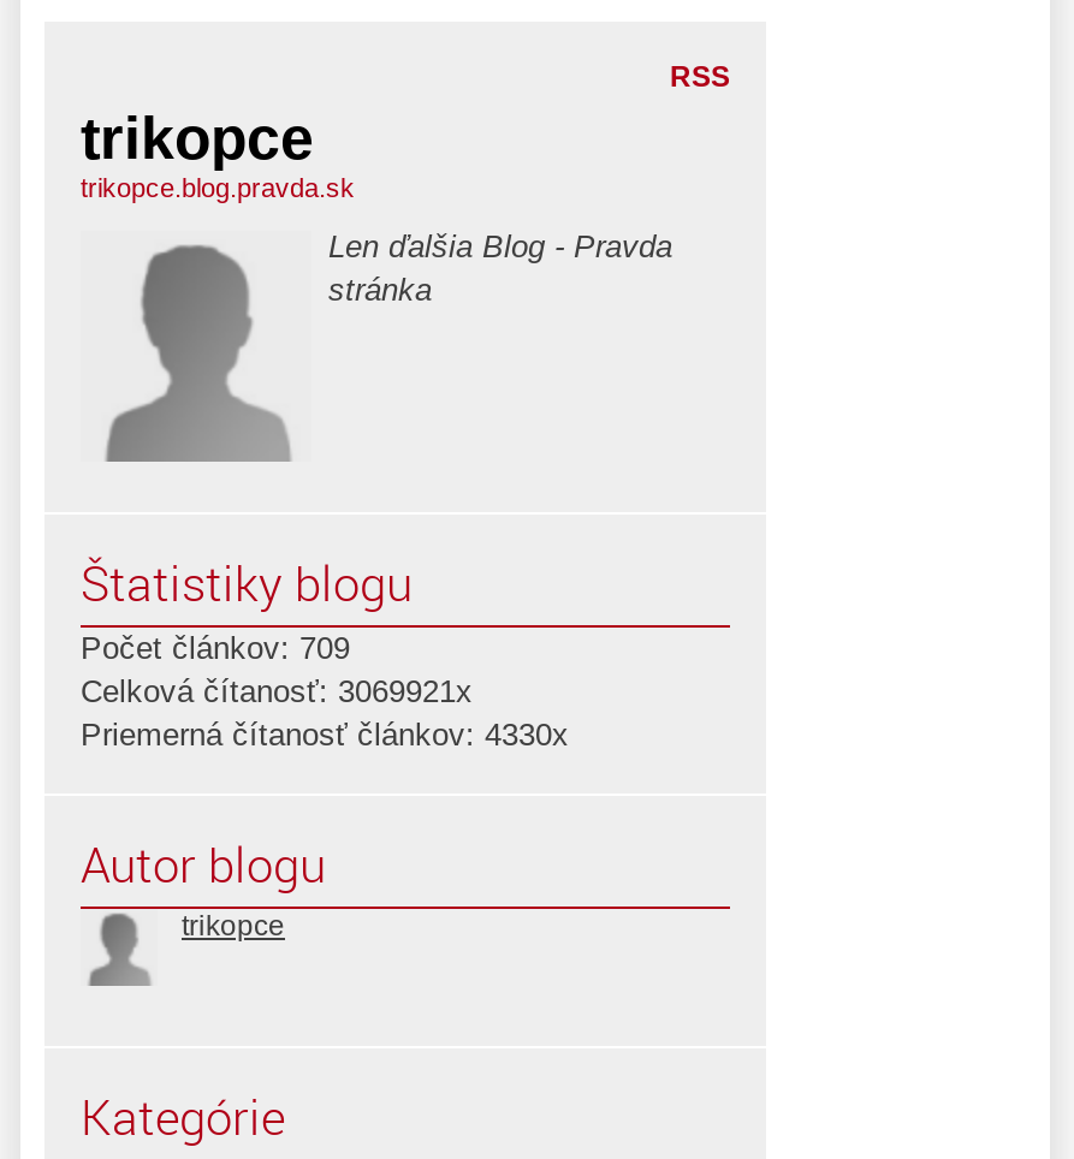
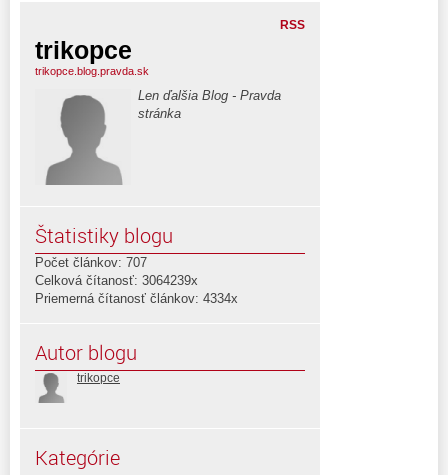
[81,630,350,666] Počet článkov: 709 -> [35,255,147,270] Počet článkov: 707
[81,674,473,710] Celková čítanosť: 3069921x -> [35,273,198,288] Celková čítanosť: 3064239x
[81,717,569,753] Priemerná čítanosť článkov: 4330x -> [35,291,238,306] Priemerná čítanosť článkov: 4334x

